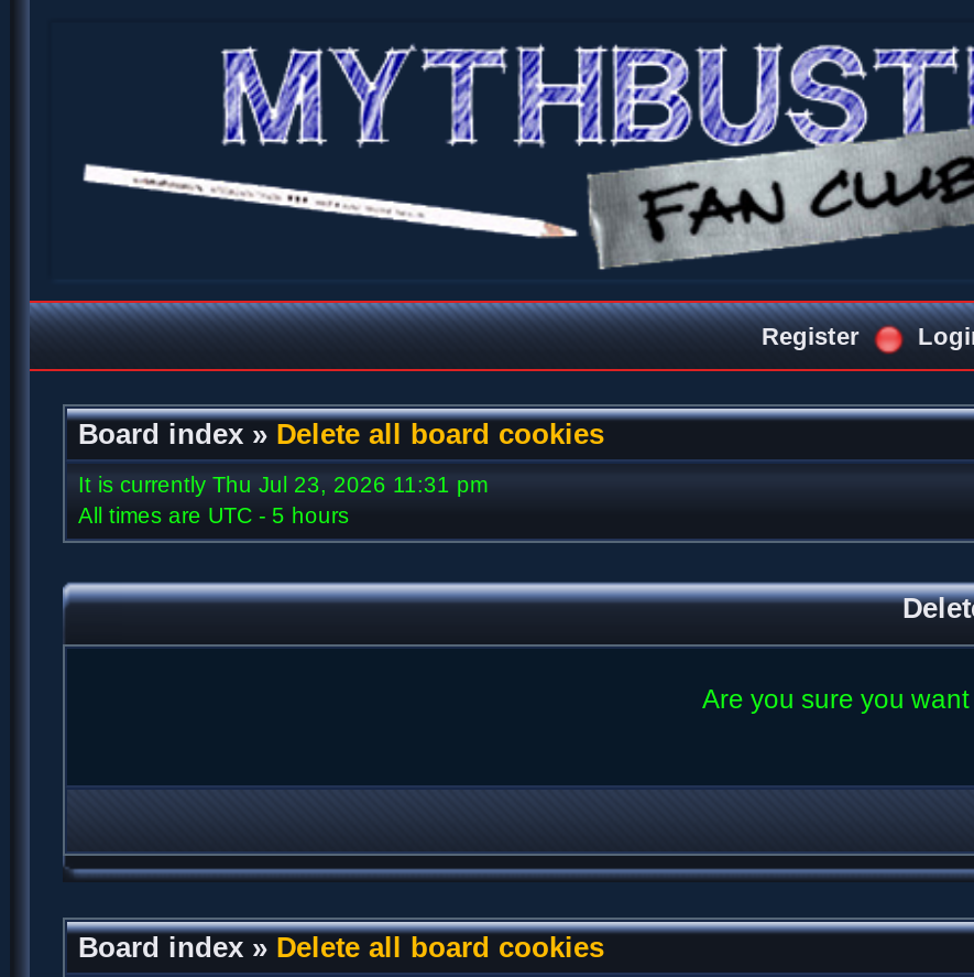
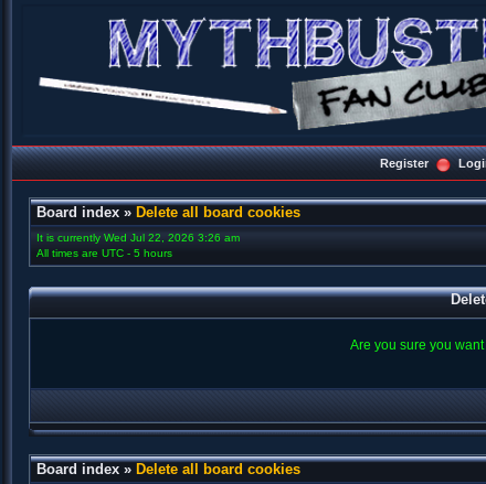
[78,473,488,497] It is currently Thu Jul 23, 2026 11:31 pm -> [36,232,240,244] It is currently Wed Jul 22, 2026 3:26 am

